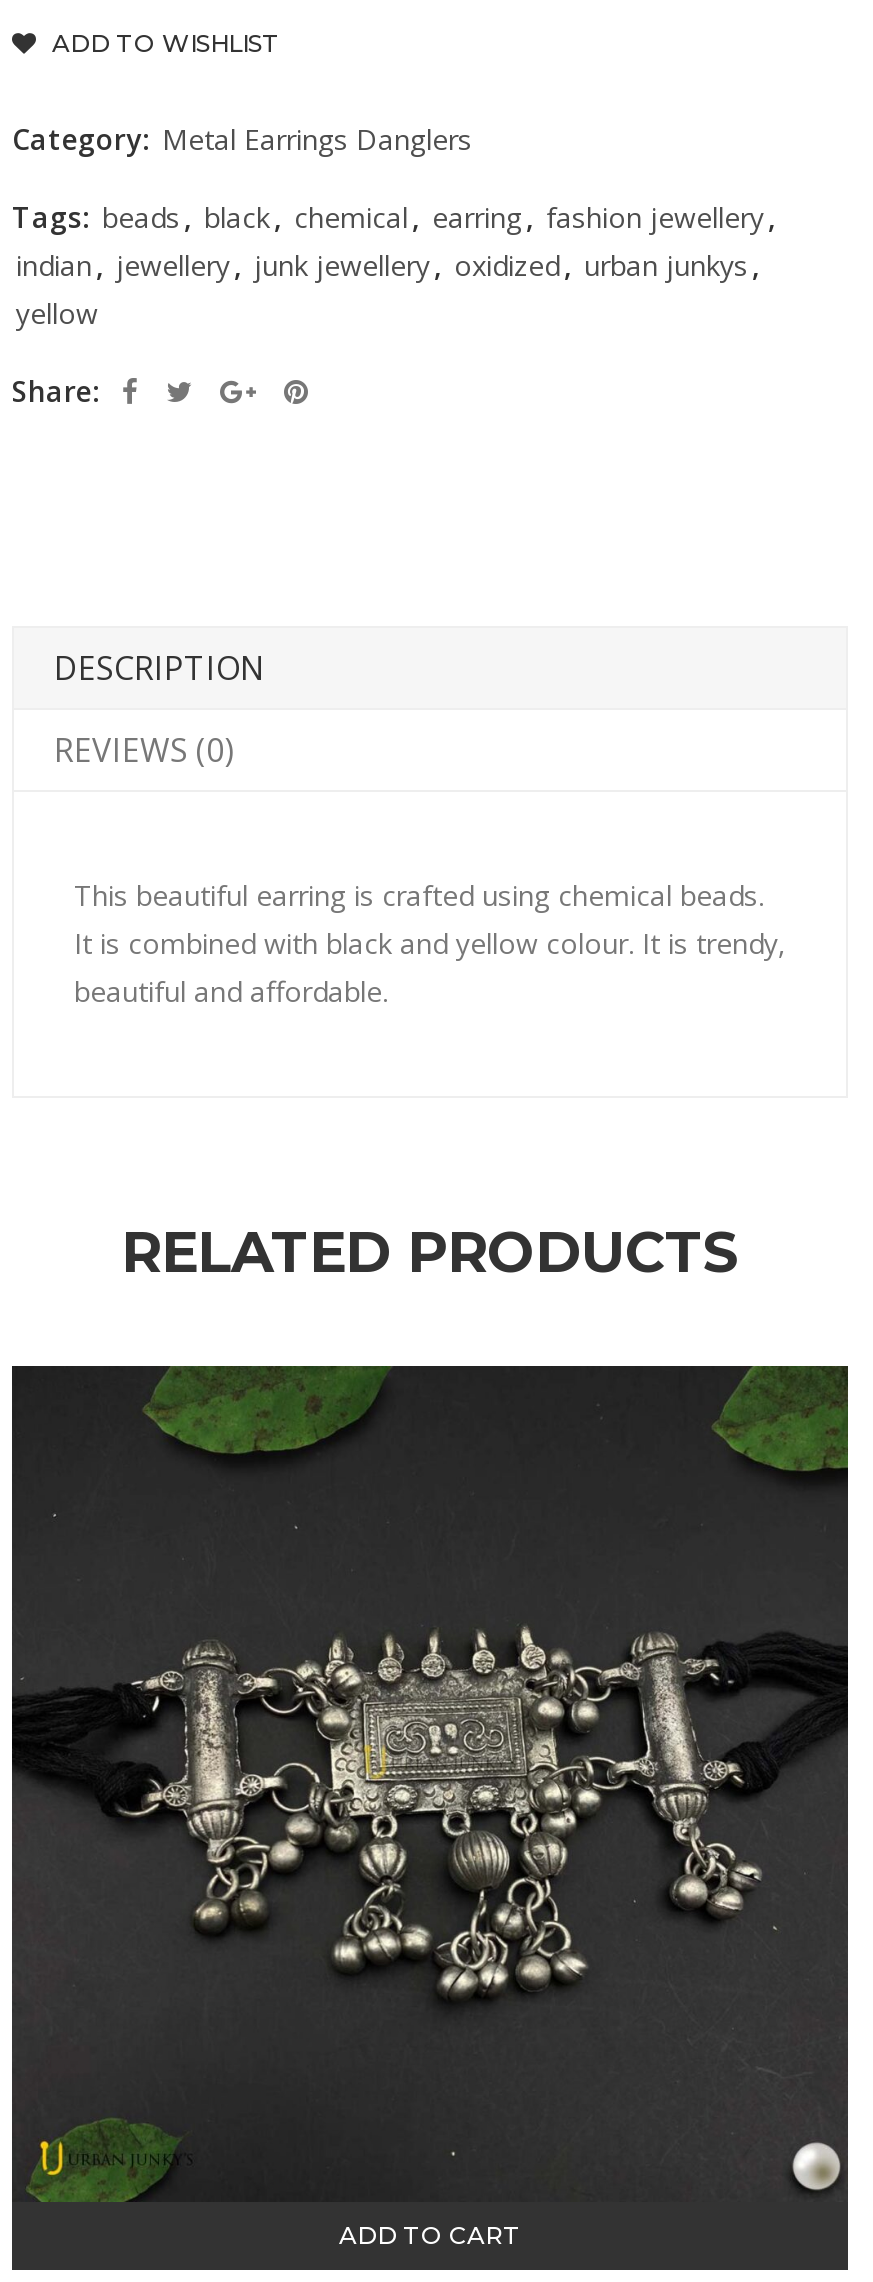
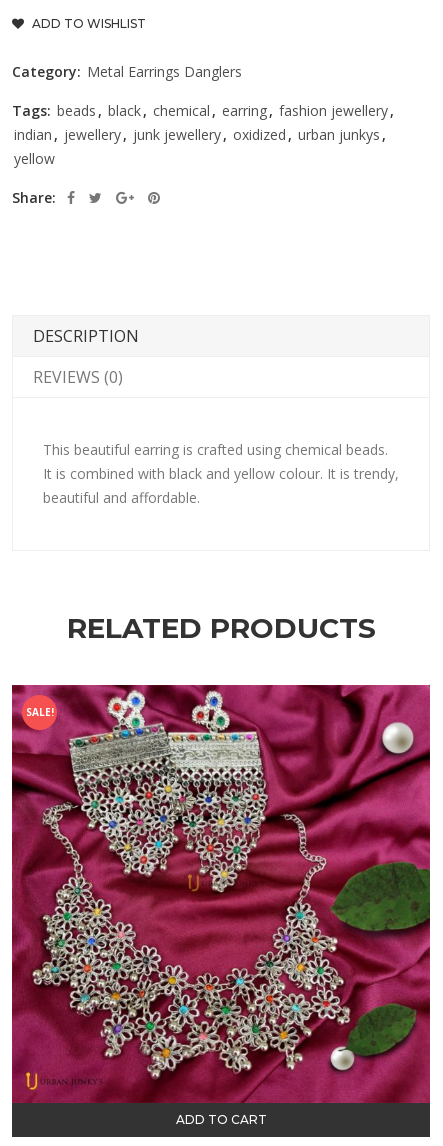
none -> [25,705,53,719] SALE!
[10,1364,850,2202] [image] -> [11,684,431,1104] [image]

